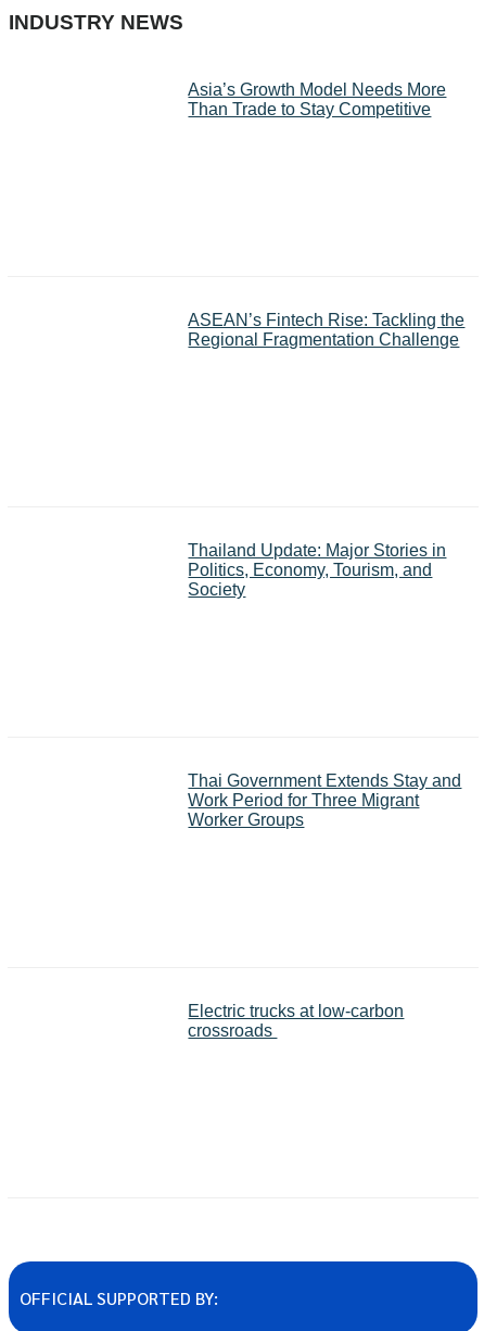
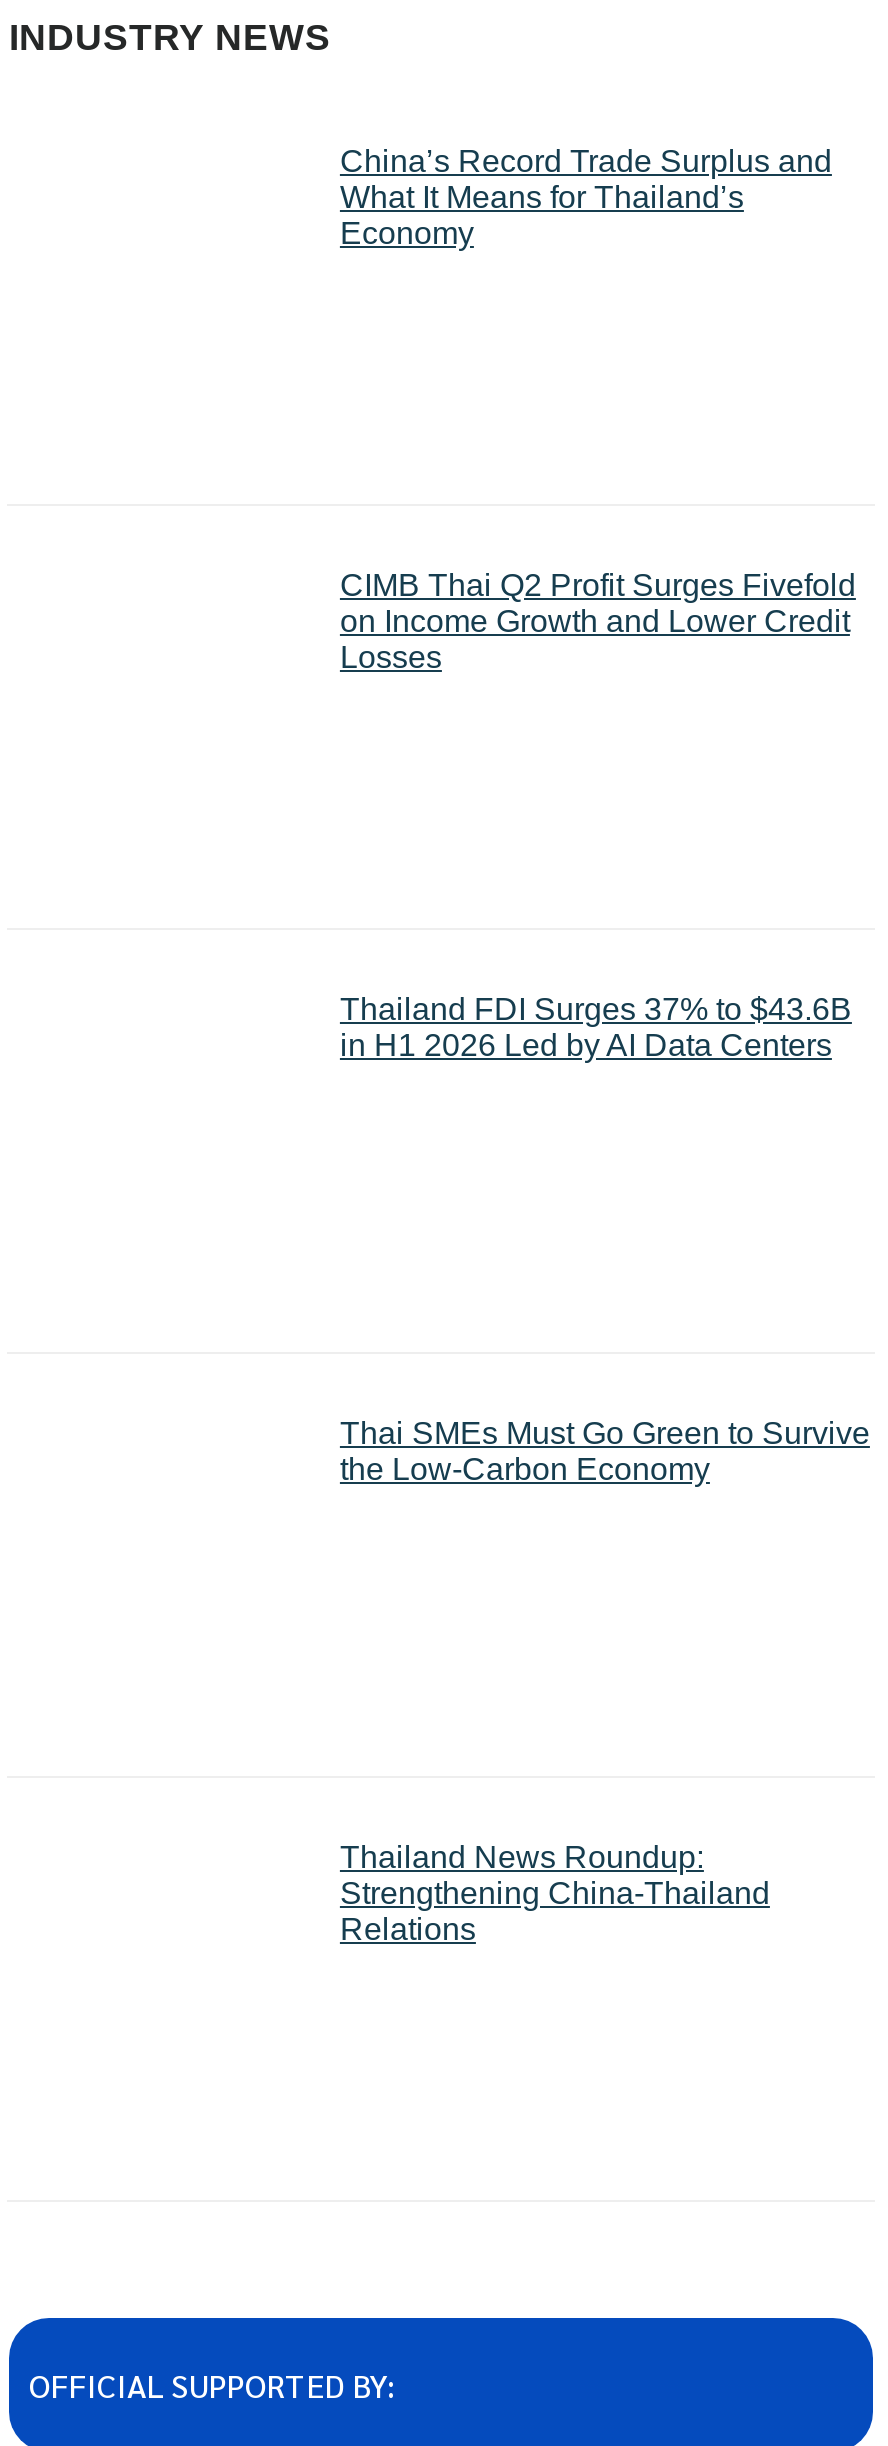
[188,80,447,118] Asia’s Growth Model Needs More | Than Trade to Stay Competitive -> [340,144,832,250] China’s Record Trade Surplus and | What It Means for Thailand’s | Economy
[188,311,465,349] ASEAN’s Fintech Rise: Tackling the | Regional Fragmentation Challenge -> [340,568,856,674] CIMB Thai Q2 Profit Surges Fivefold | on Income Growth and Lower Credit | Losses
[188,541,447,598] Thailand Update: Major Stories in | Politics, Economy, Tourism, and | Society -> [340,992,852,1062] Thailand FDI Surges 37% to $43.6B | in H1 2026 Led by AI Data Centers
[188,771,462,829] Thai Government Extends Stay and | Work Period for Three Migrant | Worker Groups -> [340,1416,870,1486] Thai SMEs Must Go Green to Survive | the Low-Carbon Economy
[188,1001,404,1039] Electric trucks at low-carbon | crossroads -> [340,1839,770,1945] Thailand News Roundup: | Strengthening China-Thailand | Relations

